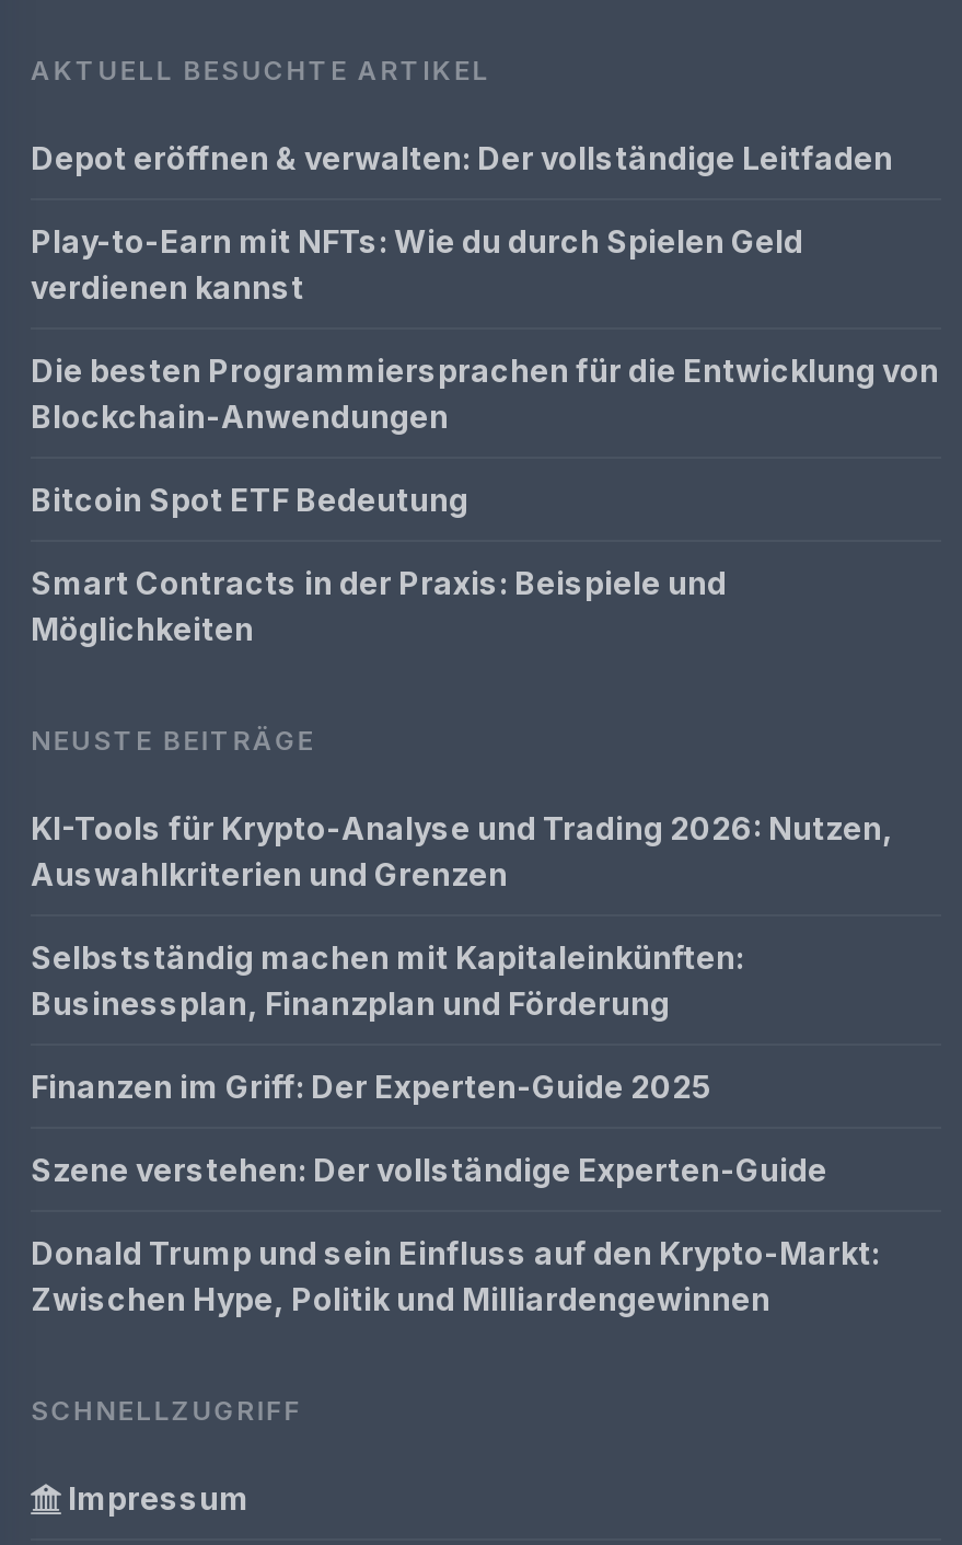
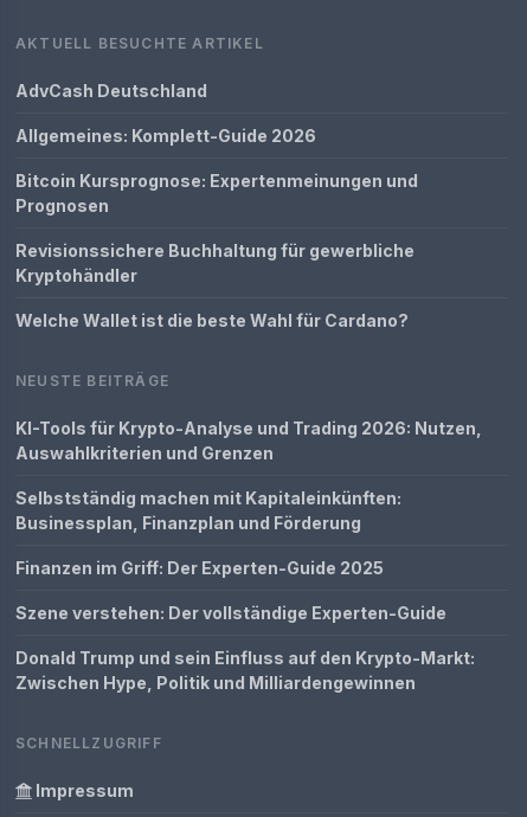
[31,139,893,177] Depot eröffnen & verwalten: Der vollständige Leitfaden -> [15,81,207,101] AdvCash Deutschland
[31,223,803,306] Play-to-Earn mit NFTs: Wie du durch Spielen Geld | verdienen kannst -> [15,126,316,146] Allgemeines: Komplett-Guide 2026
[31,352,939,435] Die besten Programmiersprachen für die Entwicklung von | Blockchain-Anwendungen -> [15,171,418,216] Bitcoin Kursprognose: Expertenmeinungen und | Prognosen
[31,481,468,518] Bitcoin Spot ETF Bedeutung -> [15,241,414,286] Revisionssichere Buchhaltung für gewerbliche | Kryptohändler
[31,564,727,648] Smart Contracts in der Praxis: Beispiele und | Möglichkeiten -> [15,310,409,331] Welche Wallet ist die beste Wahl für Cardano?

